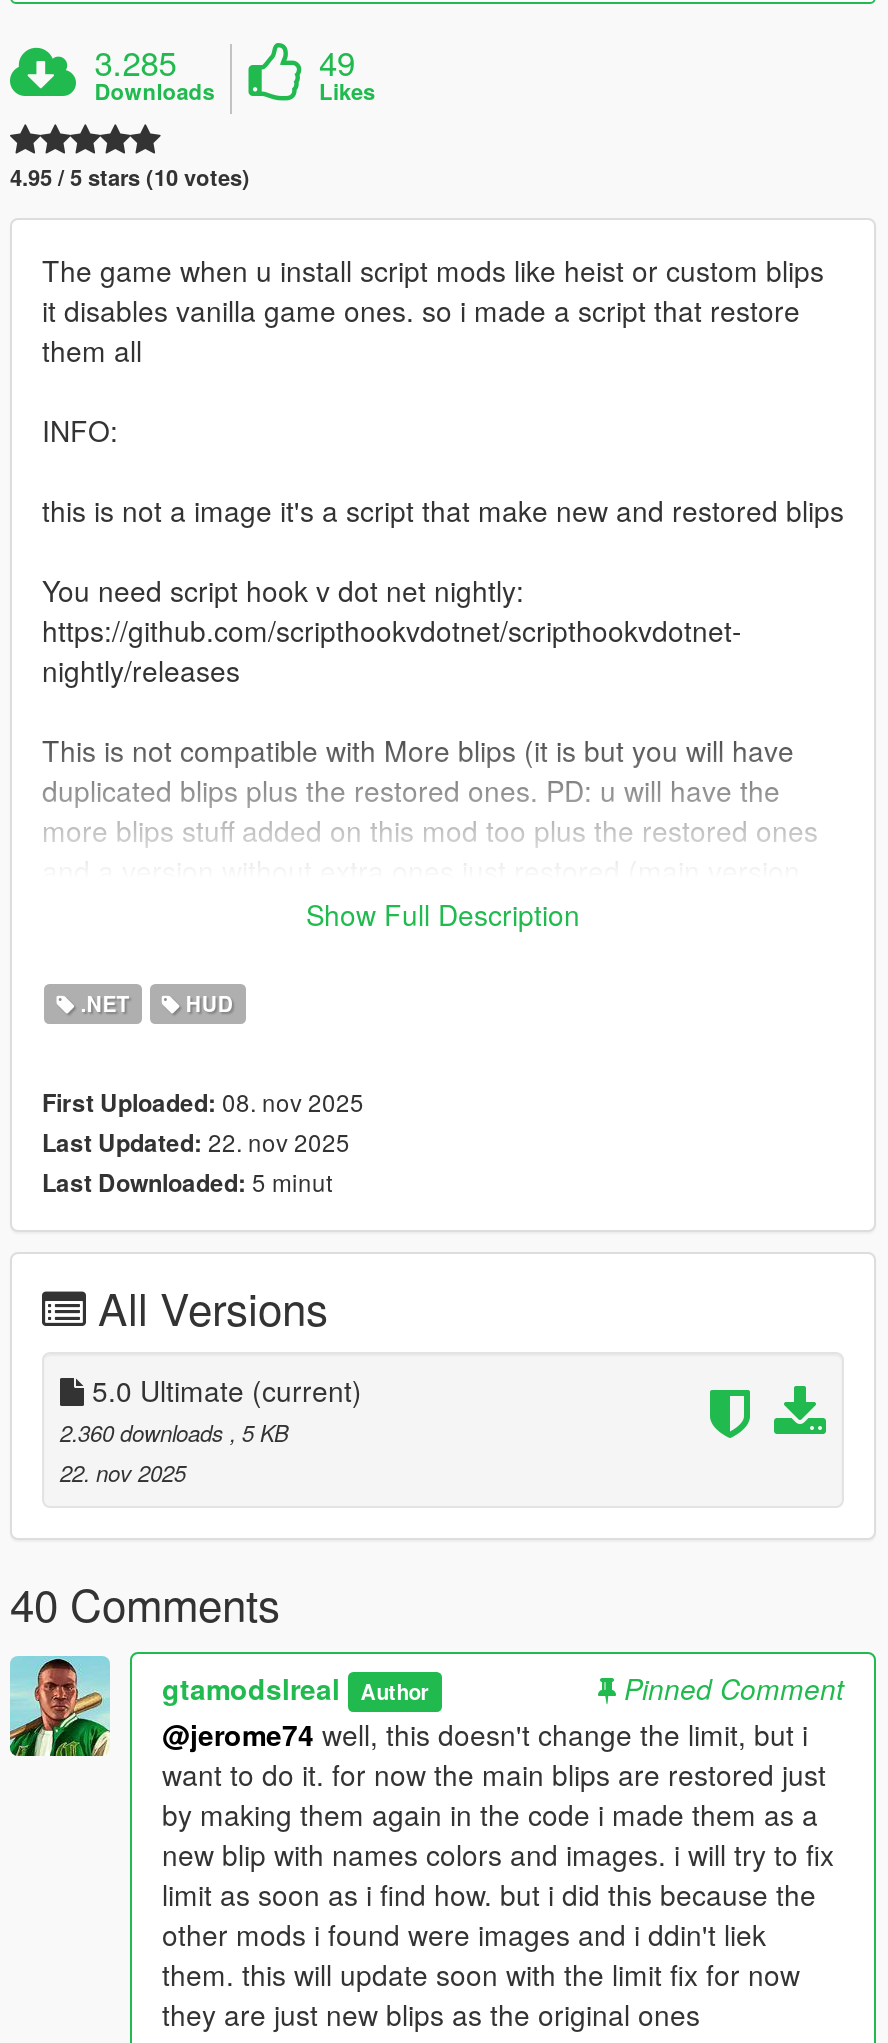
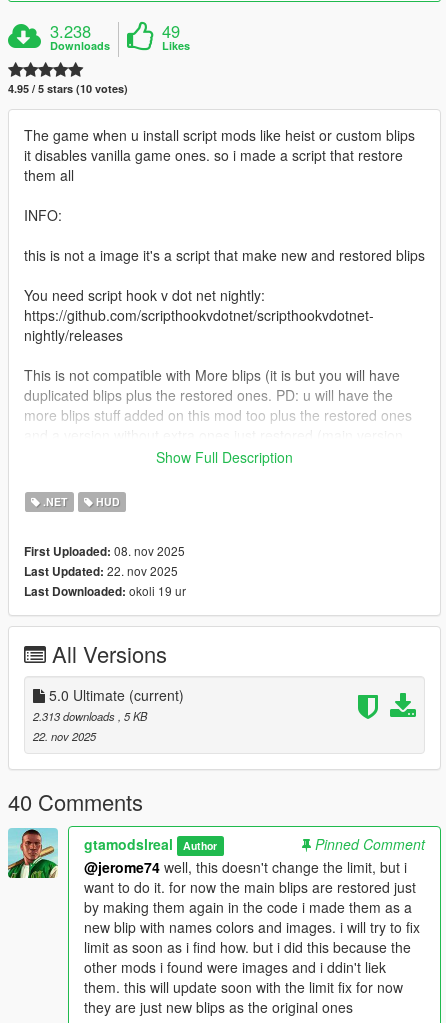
[94,38,176,86] 3.285 -> [50,19,91,43] 3.238
[42,1164,332,1200] Last Downloaded: 5 minut -> [24,582,186,600] Last Downloaded: okoli 19 ur
[60,1416,288,1448] 2.360 downloads, 5 KB -> [33,708,147,724] 2.313 downloads, 5 KB

